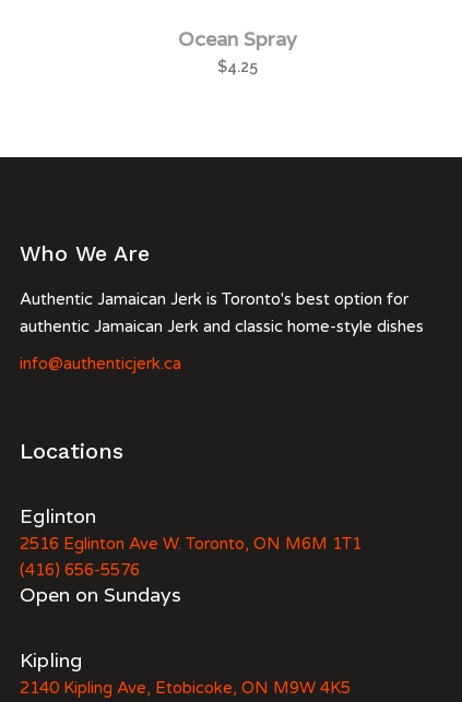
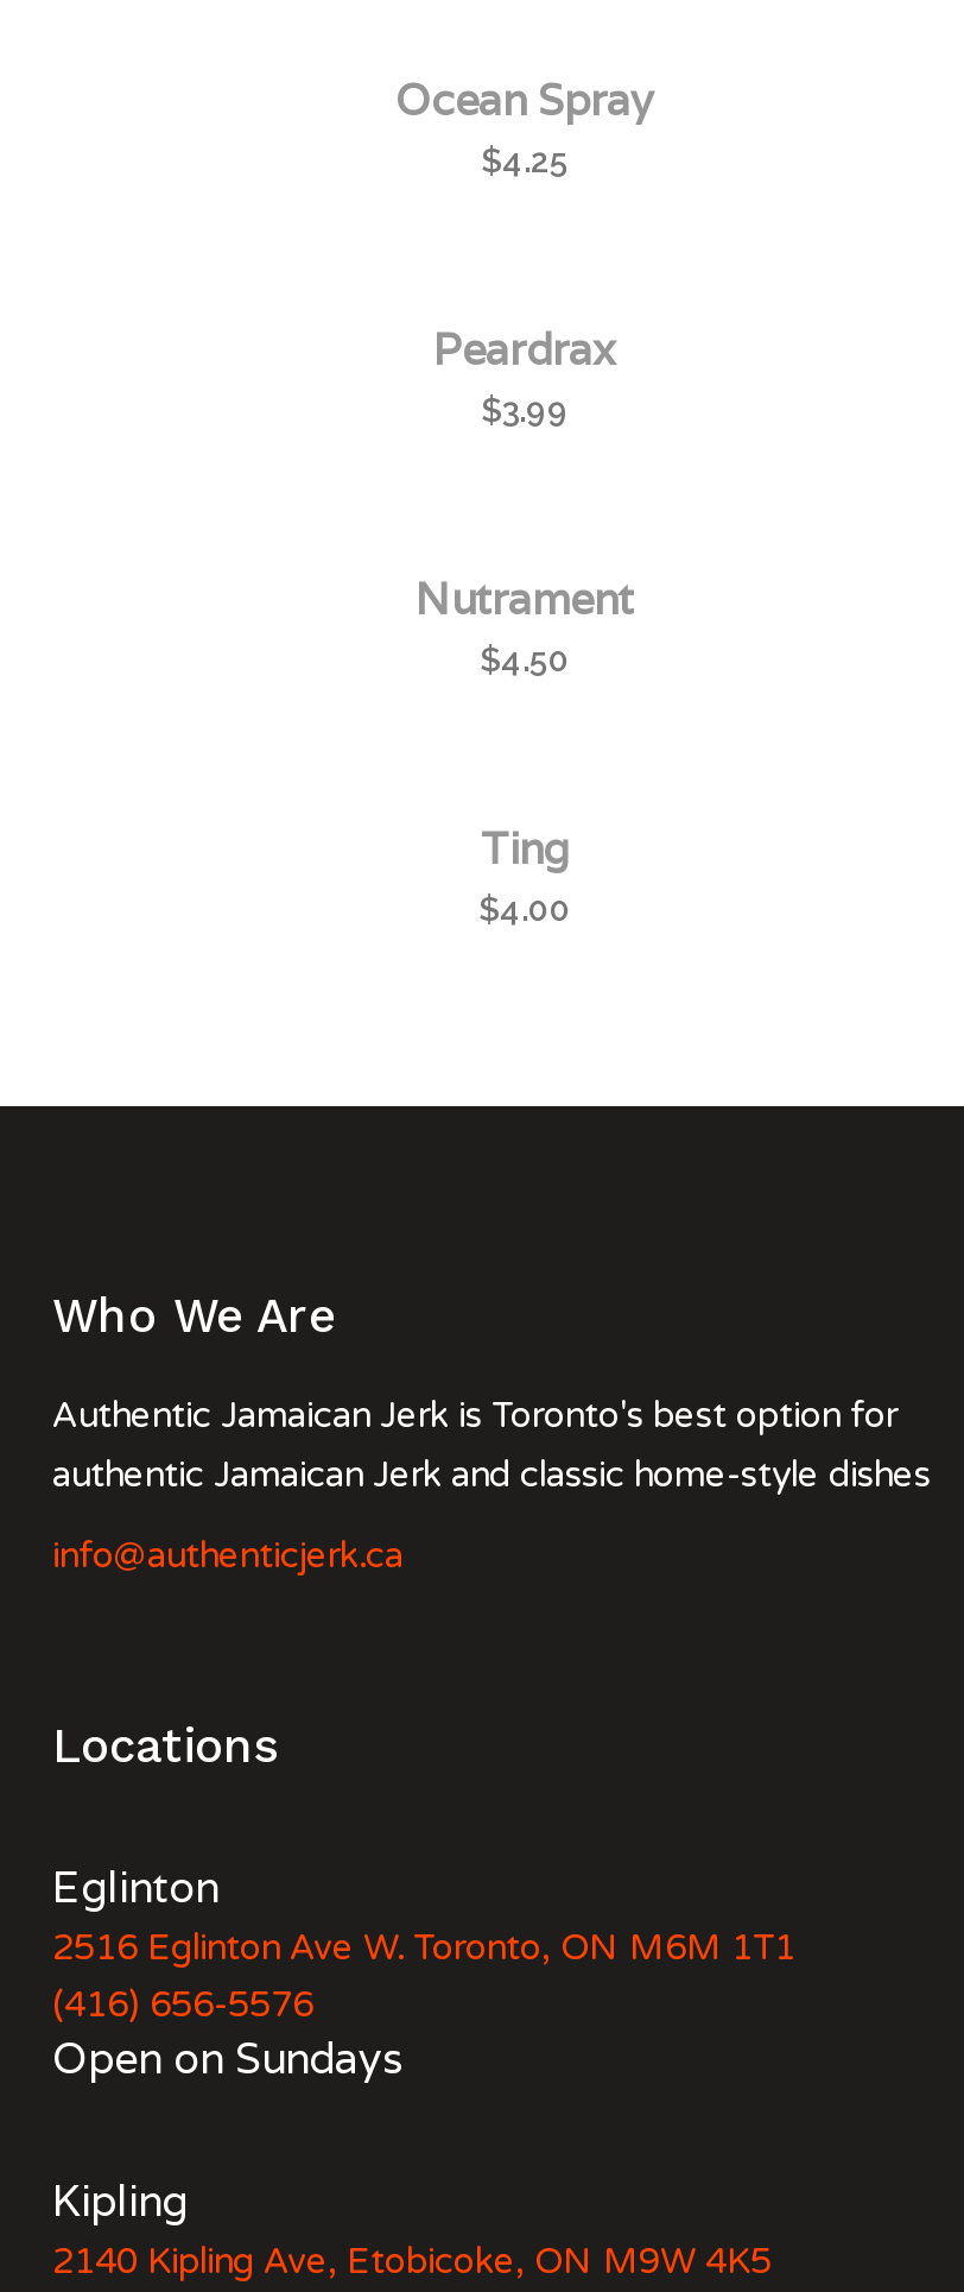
none -> [416,572,634,678] Nutrament | $4.50
none -> [433,322,616,429] Peardrax | $3.99
none -> [478,821,571,928] Ting | $4.00

